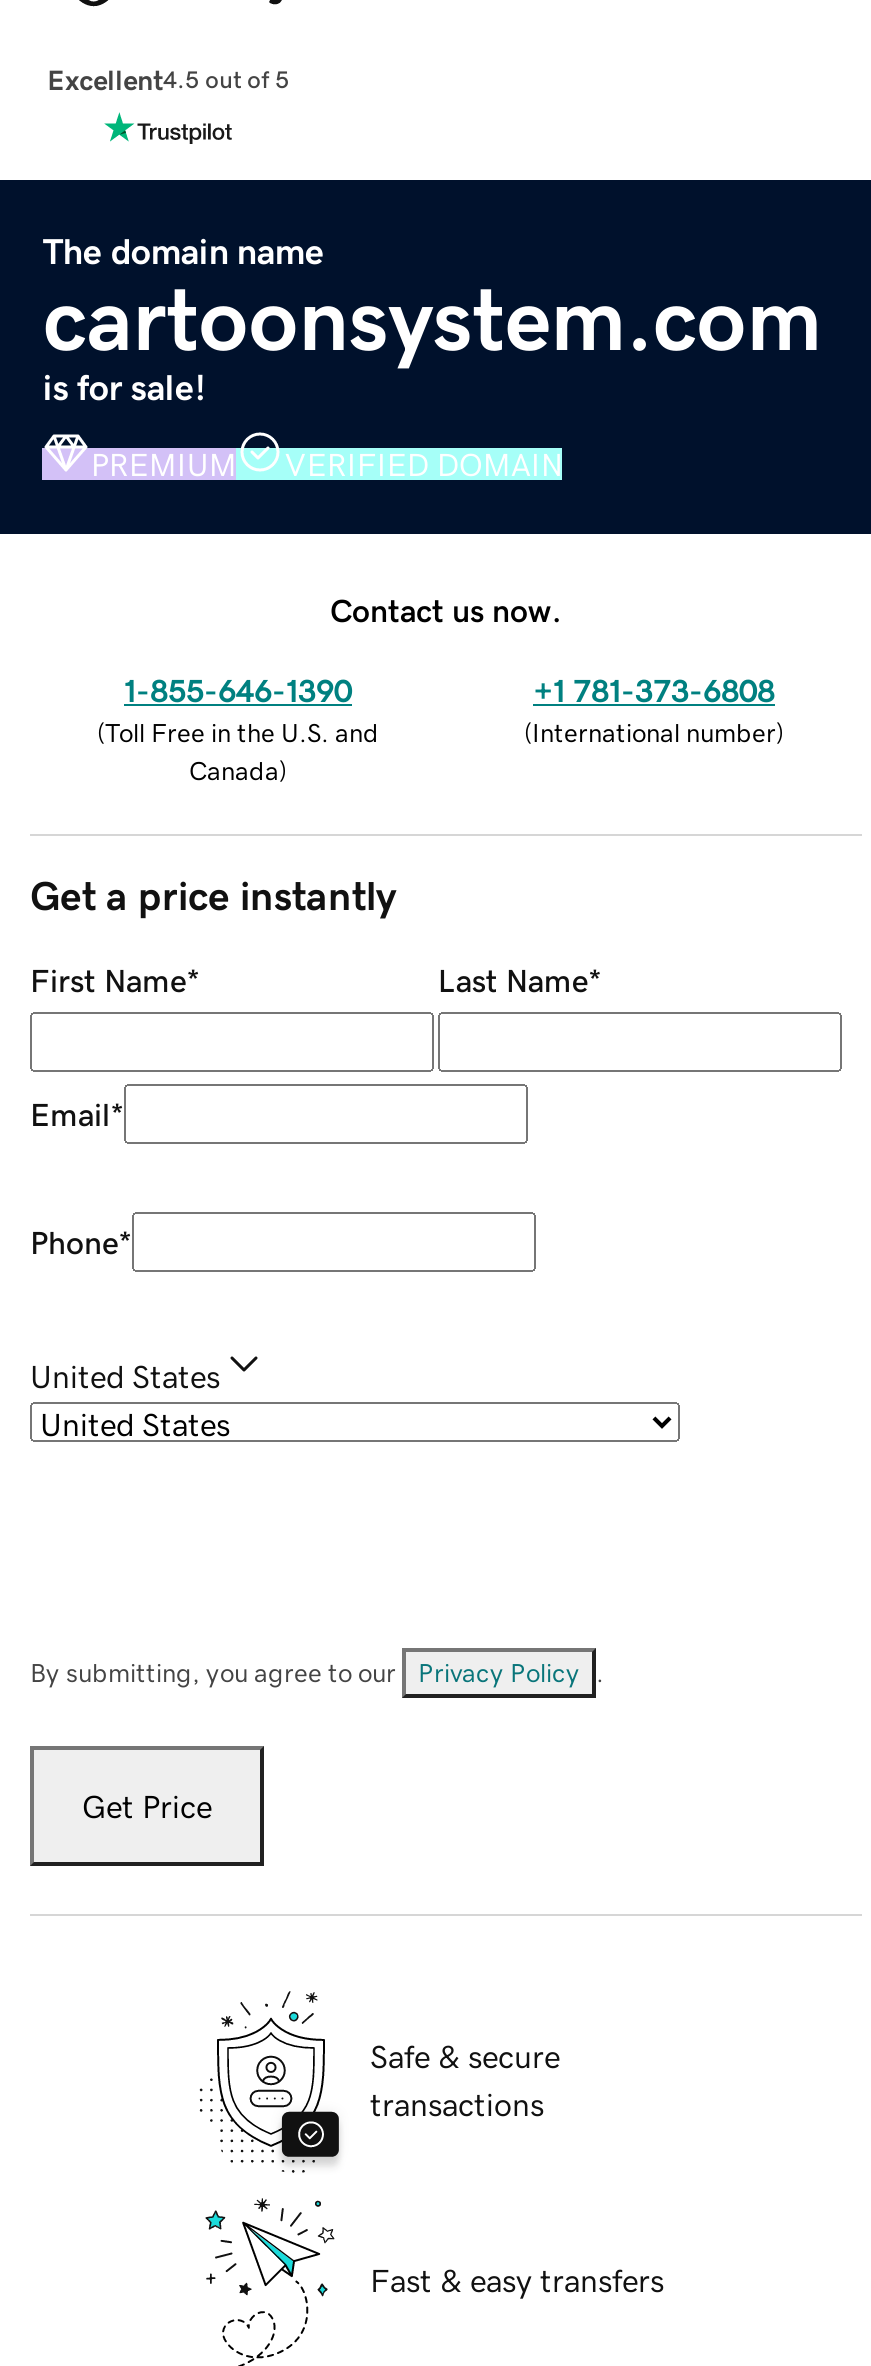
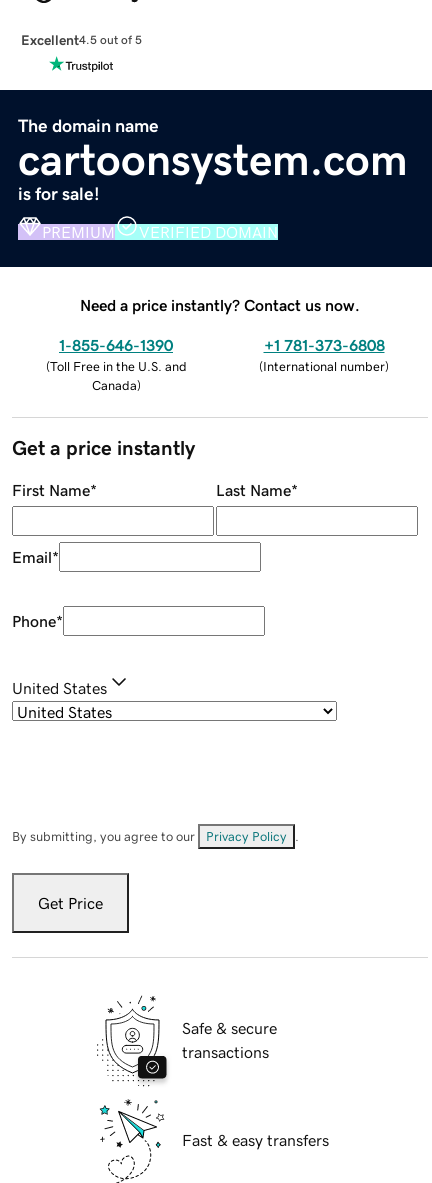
[330,593,562,625] Contact us now. -> [80,297,360,313] Need a price instantly? Contact us now.

